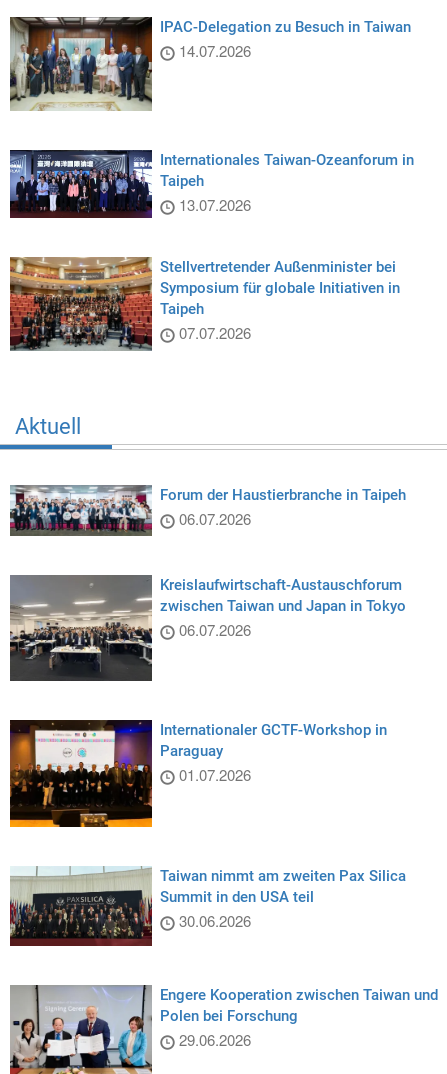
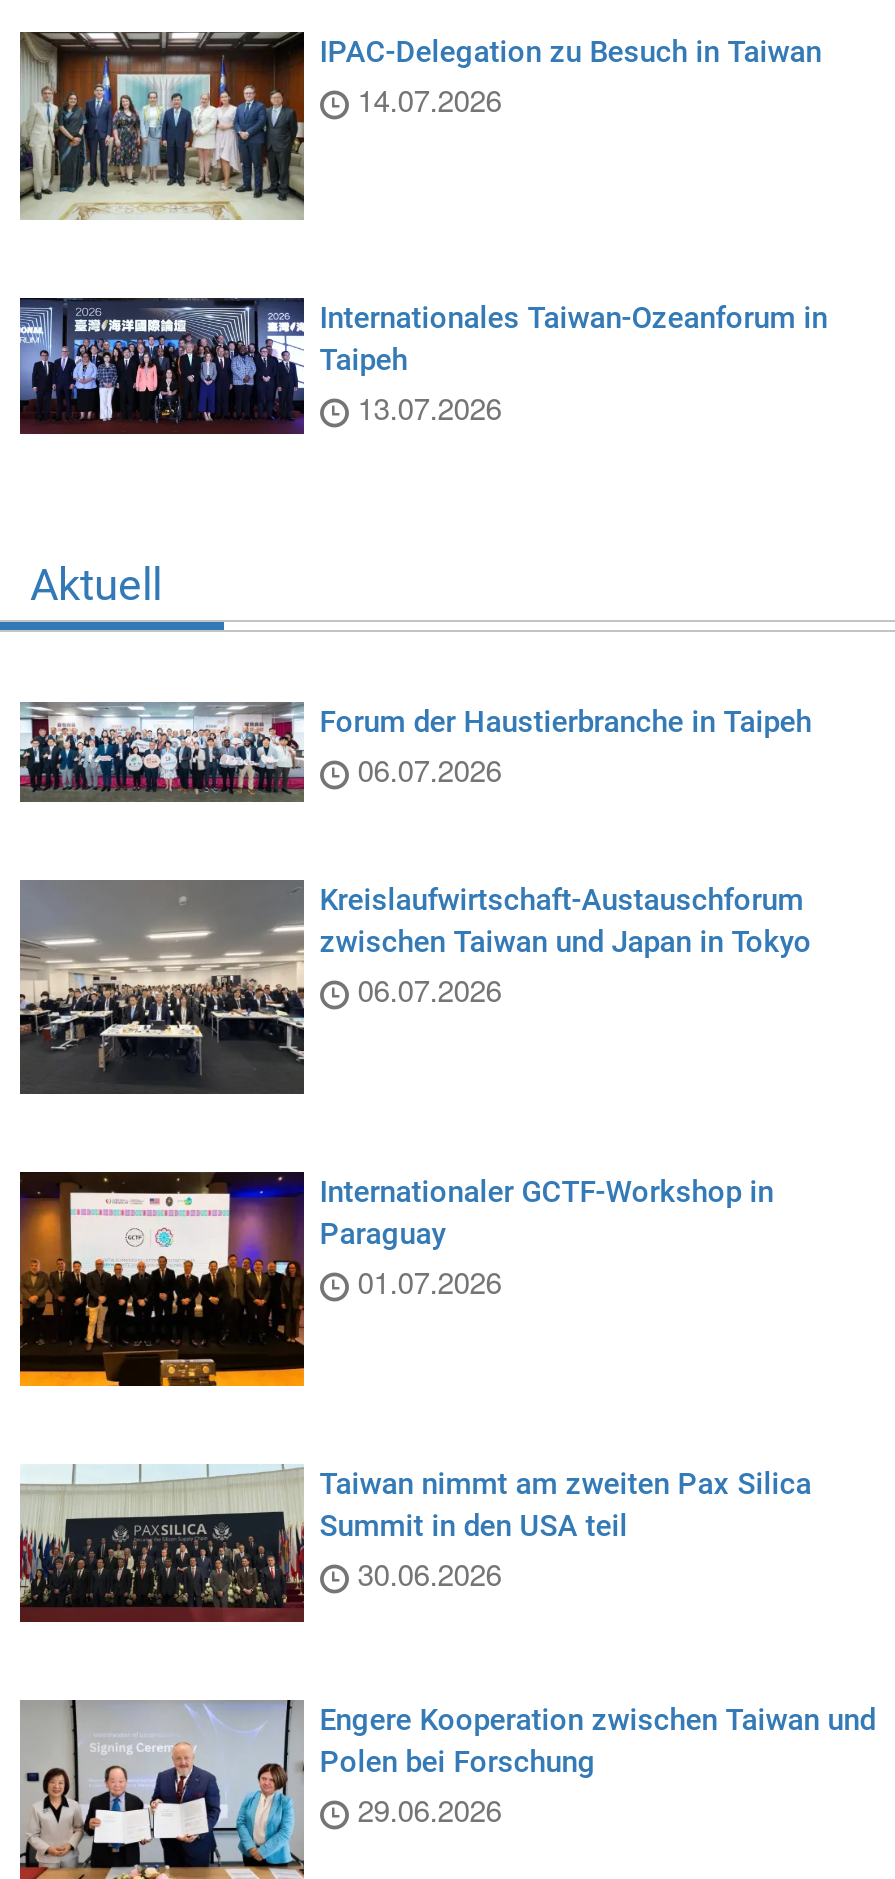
[9,256,400,351] [image] | Stellvertretender Außenminister bei | Symposium für globale Initiativen in | Taipeh | 07.07.2026 -> none

